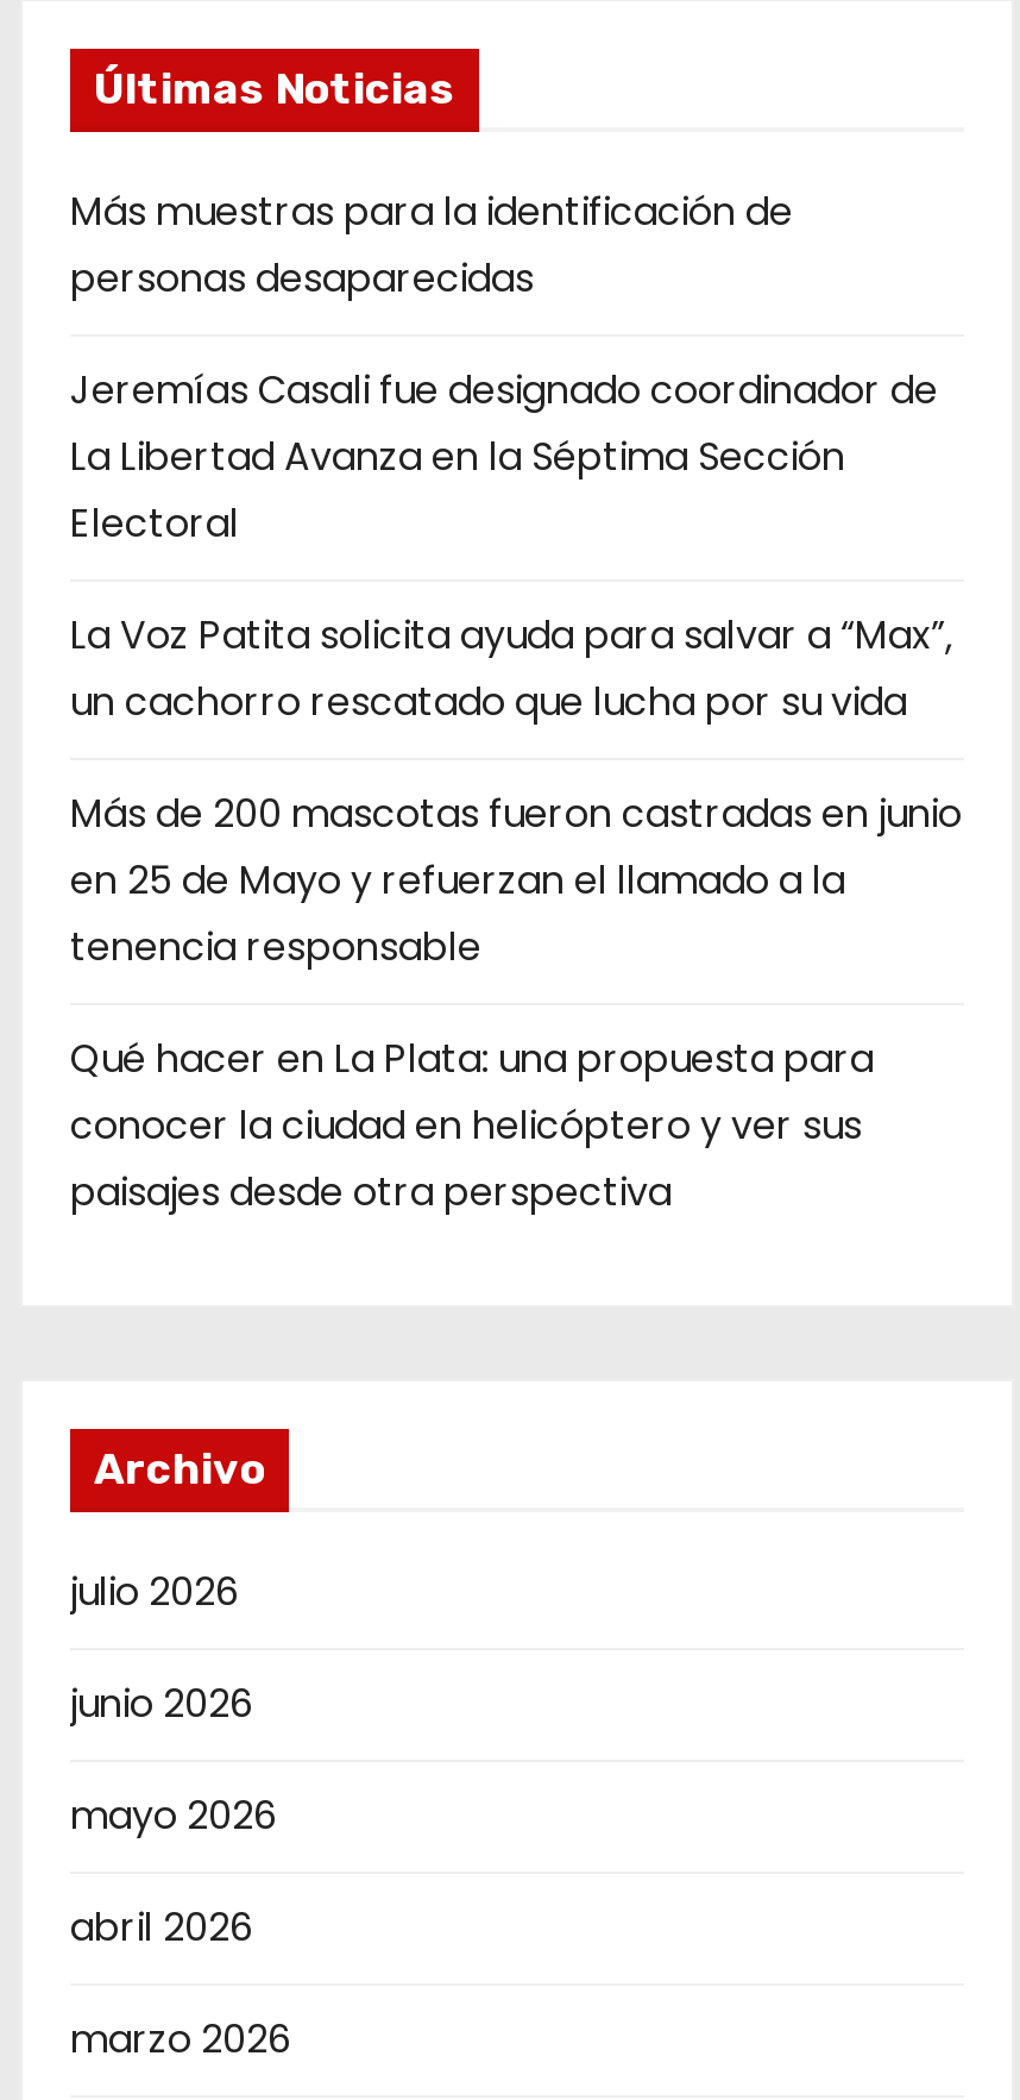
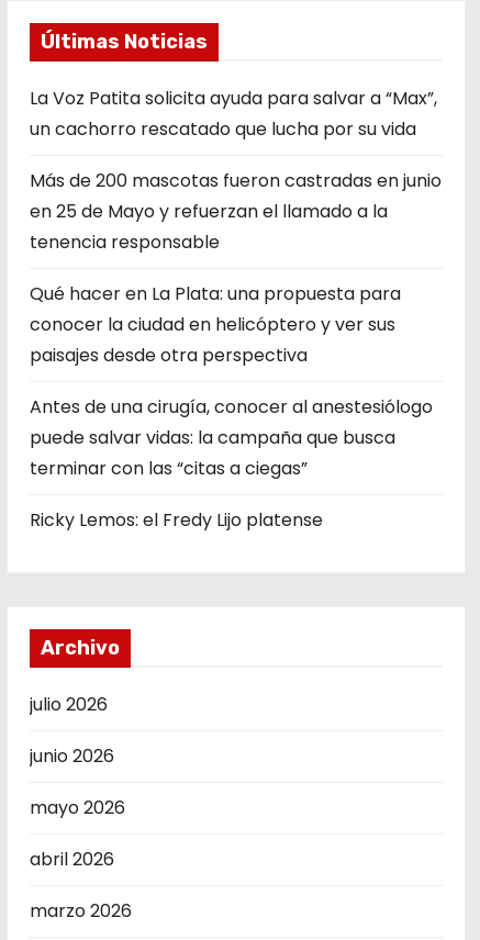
[70,185,938,552] Más muestras para la identificación de | personas desaparecidas | Jeremías Casali fue designado coordinador de | La Libertad Avanza en la Séptima Sección | Electoral -> none
moved [70,609,962,1220] -> [30,85,442,368]: La Voz Patita solicita ayuda para salvar a “Max”, | un cachorro rescatado que lucha por su vida | Más de 200 mascotas fueron castradas en junio | en 25 de Mayo y refuerzan el llamado a la | tenencia responsable | Qué hacer en La Plata: una propuesta para | conocer la ciudad en helicóptero y ver sus | paisajes desde otra perspectiva
none -> [30,394,433,532] Antes de una cirugía, conocer al anestesiólogo | puede salvar vidas: la campaña que busca | terminar con las “citas a ciegas” | Ricky Lemos: el Fredy Lijo platense

